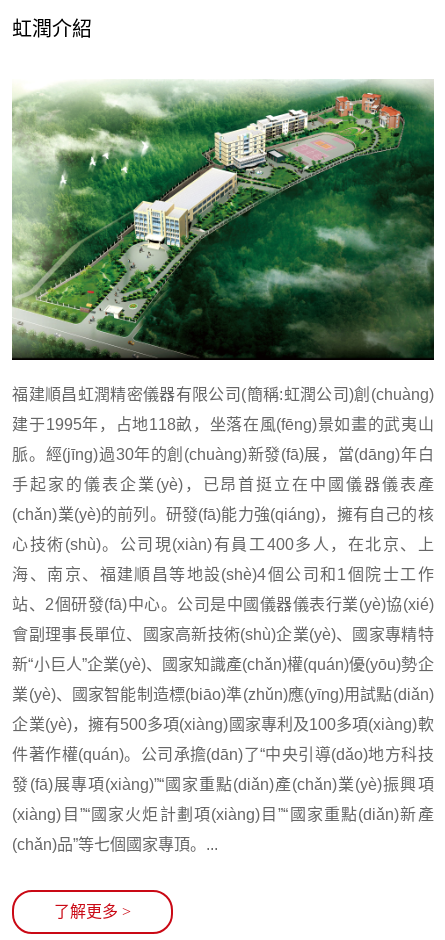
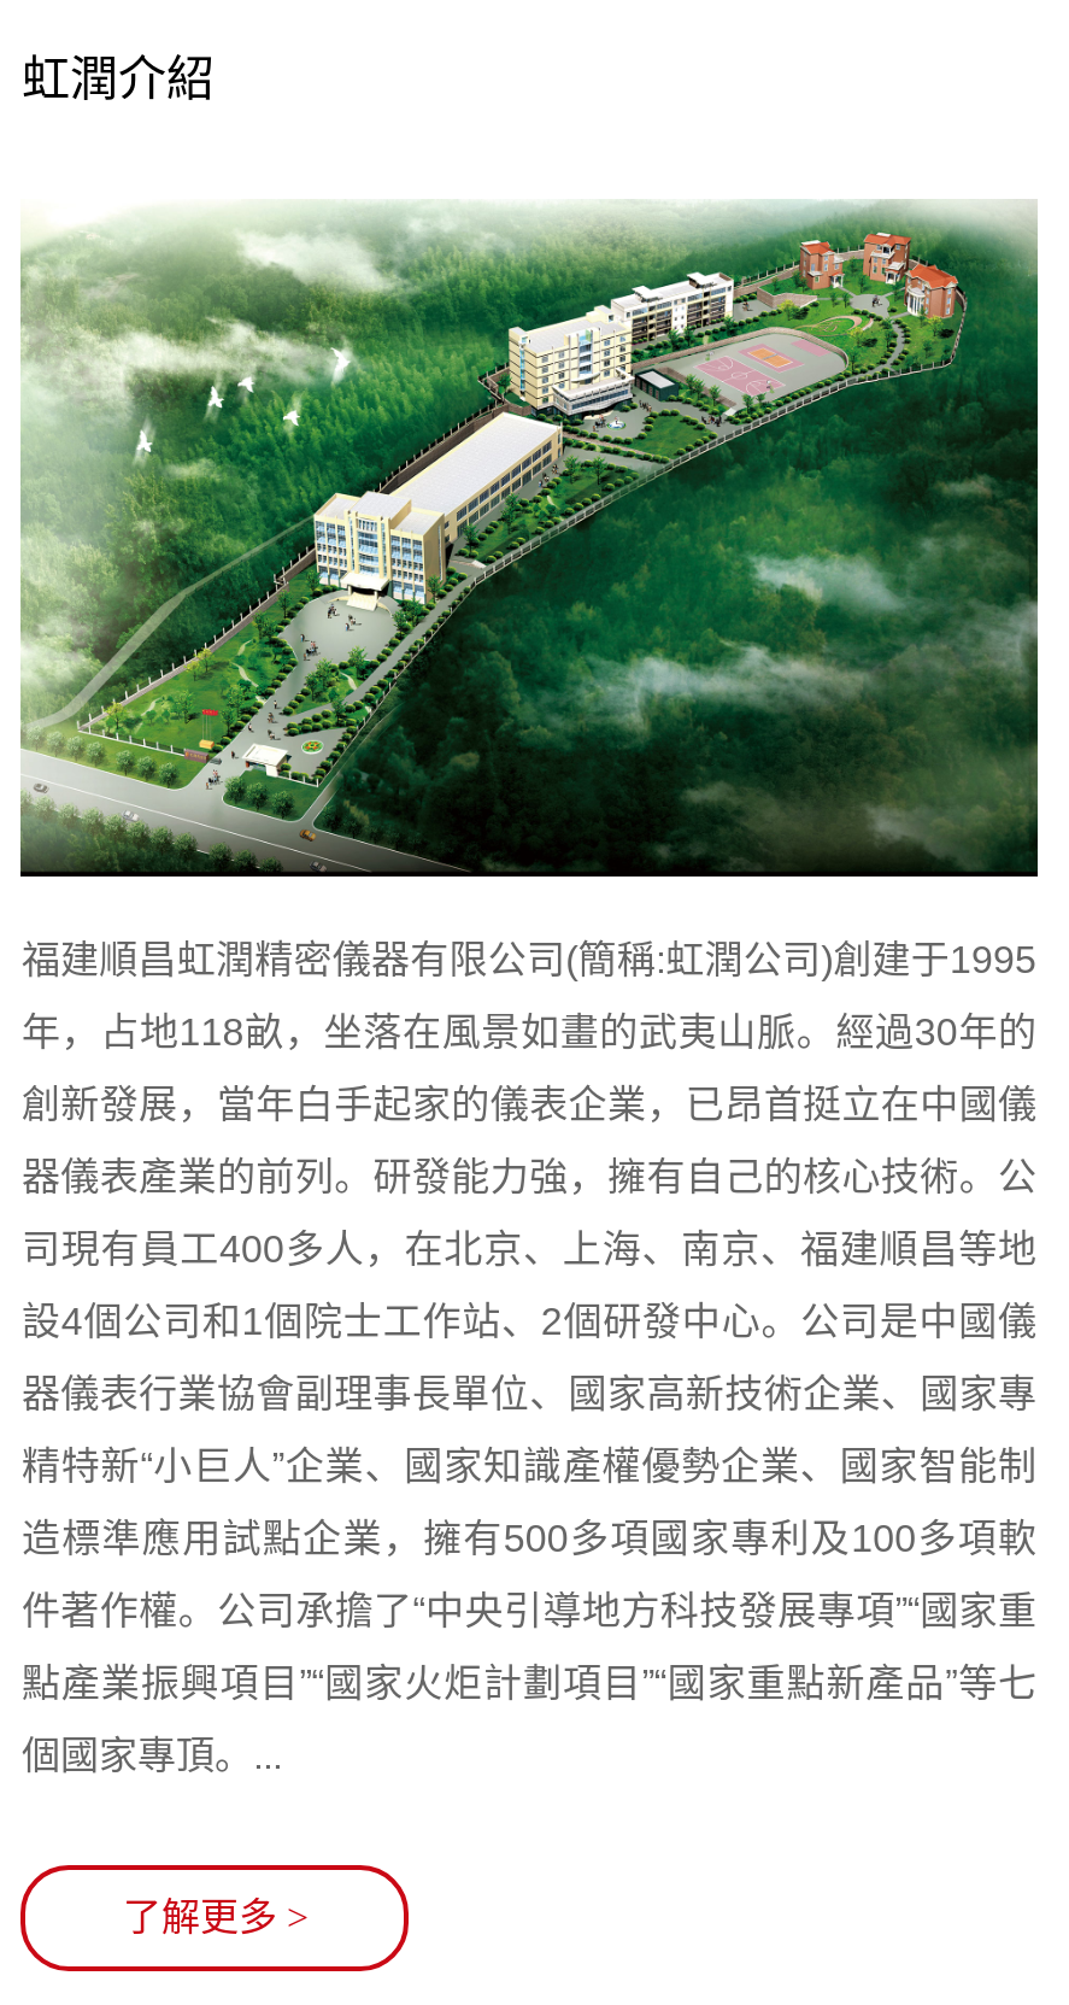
[12,386,433,853] 福建順昌虹潤精密儀器有限公司(簡稱:虹潤公司)創(chuàng) | 建于1995年，占地118畝，坐落在風(fēng)景如畫的武夷山 | 脈。經(jīng)過30年的創(chuàng)新發(fā)展，當(dāng)年白 | 手起家的儀表企業(yè)，已昂首挺立在中國儀器儀表產 | (chǎn)業(yè)的前列。研發(fā)能力強(qiáng)，擁有自己的核 | 心技術(shù)。公司現(xiàn)有員工400多人，在北京、上 | 海、南京、福建順昌等地設(shè)4個公司和1個院士工作 | 站、2個研發(fā)中心。公司是中國儀器儀表行業(yè)協(xié) | 會副理事長單位、國家高新技術(shù)企業(yè)、國家專精特 | 新“小巨人”企業(yè)、國家知識產(chǎn)權(quán)優(yōu)勢企 | 業(yè)、國家智能制造標(biāo)準(zhǔn)應(yīng)用試點(diǎn) | 企業(yè)，擁有500多項(xiàng)國家專利及100多項(xiàng)軟 | 件著作權(quán)。公司承擔(dān)了“中央引導(dǎo)地方科技 | 發(fā)展專項(xiàng)”“國家重點(diǎn)產(chǎn)業(yè)振興項 | (xiàng)目”“國家火炬計劃項(xiàng)目”“國家重點(diǎn)新產 | (chǎn)品”等七個國家專頂。... -> [21,939,1036,1776] 福建順昌虹潤精密儀器有限公司(簡稱:虹潤公司)創建于1995 | 年，占地118畝，坐落在風景如畫的武夷山脈。經過30年的 | 創新發展，當年白手起家的儀表企業，已昂首挺立在中國儀 | 器儀表產業的前列。研發能力強，擁有自己的核心技術。公 | 司現有員工400多人，在北京、上海、南京、福建順昌等地 | 設4個公司和1個院士工作站、2個研發中心。公司是中國儀 | 器儀表行業協會副理事長單位、國家高新技術企業、國家專 | 精特新“小巨人”企業、國家知識產權優勢企業、國家智能制 | 造標準應用試點企業，擁有500多項國家專利及100多項軟 | 件著作權。公司承擔了“中央引導地方科技發展專項”“國家重 | 點產業振興項目”“國家火炬計劃項目”“國家重點新產品”等七 | 個國家專頂。...

